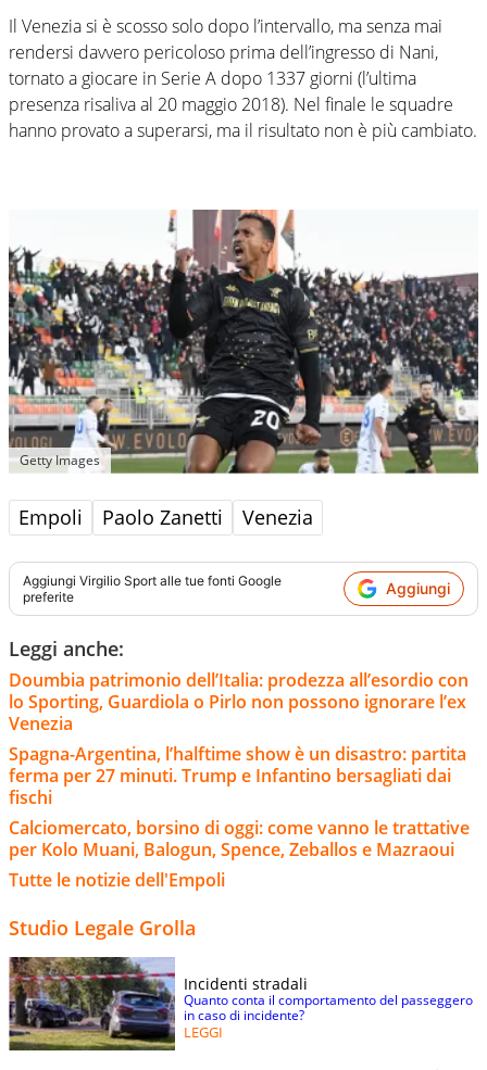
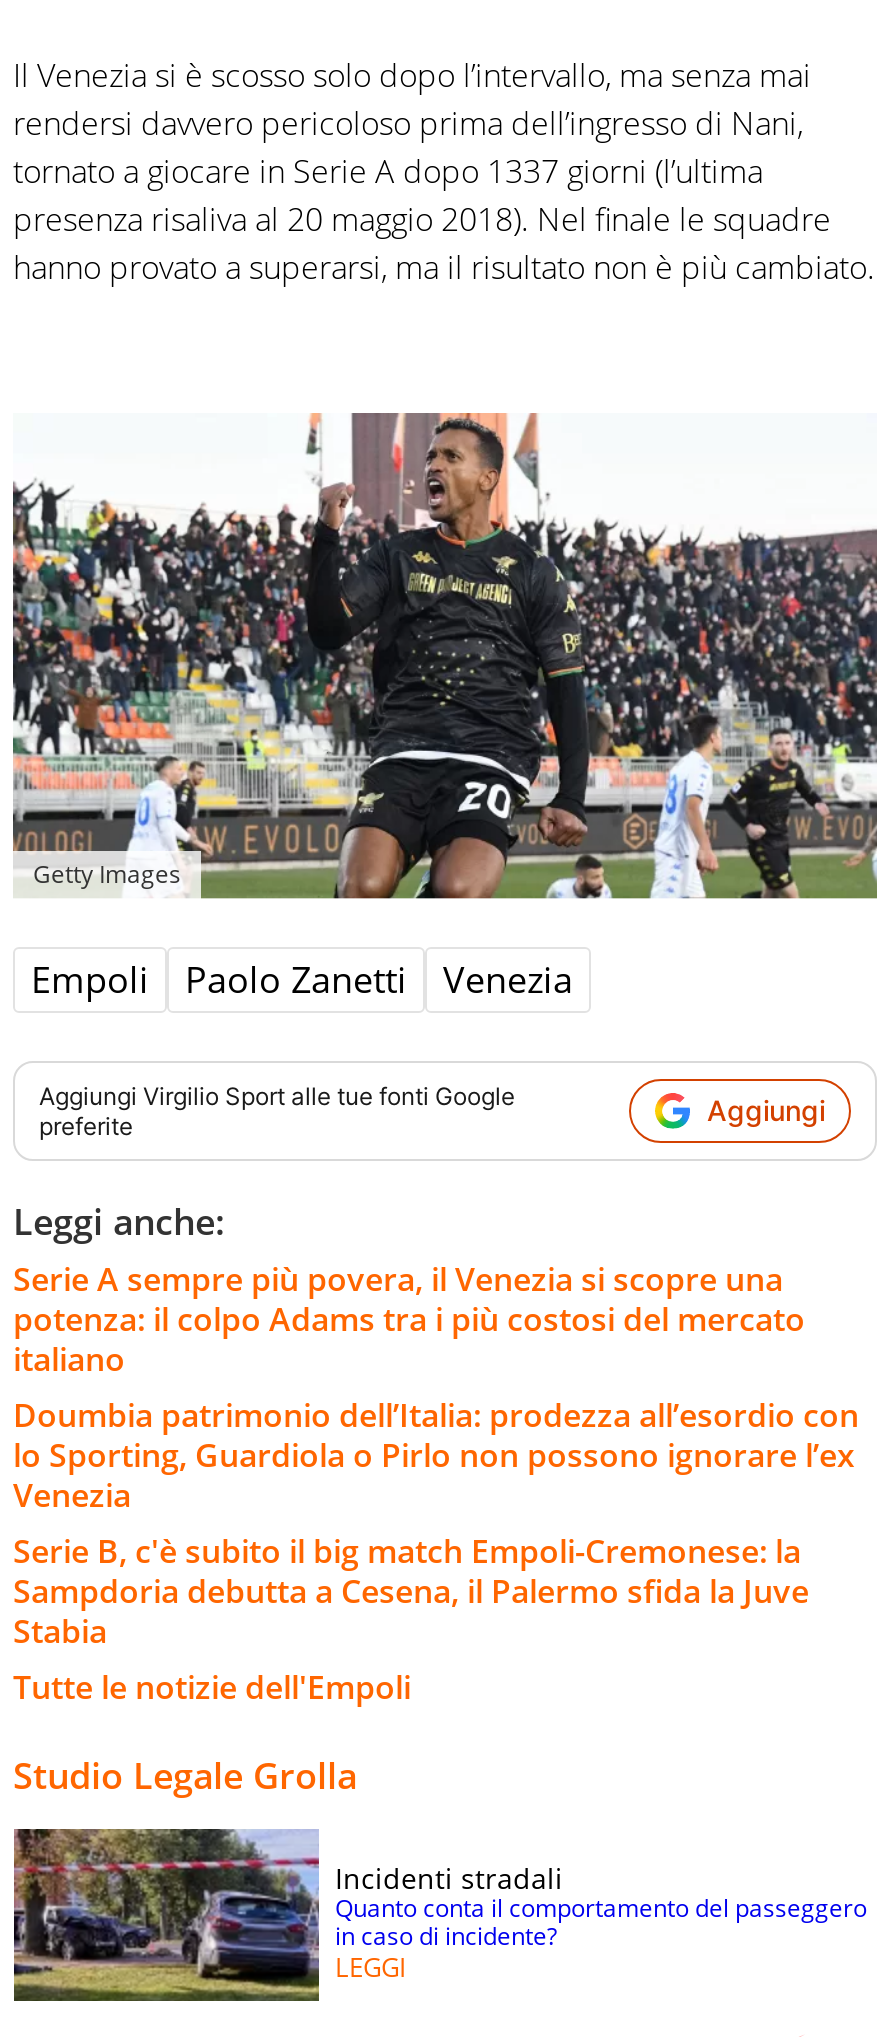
none -> [13,1257,805,1381] Serie A sempre più povera, il Venezia si scopre una | potenza: il colpo Adams tra i più costosi del mercato | italiano
moved [9,668,469,735] -> [13,1393,859,1517]: Doumbia patrimonio dell’Italia: prodezza all’esordio con | lo Sporting, Guardiola o Pirlo non possono ignorare l’ex | Venezia
[9,742,470,861] Spagna-Argentina, l’halftime show è un disastro: partita | ferma per 27 minuti. Trump e Infantino bersagliati dai | fischi | Calciomercato, borsino di oggi: come vanno le trattative | per Kolo Muani, Balogun, Spence, Zeballos e Mazraoui -> [13,1529,809,1653] Serie B, c'è subito il big match Empoli-Cremonese: la | Sampdoria debutta a Cesena, il Palermo sfida la Juve | Stabia

